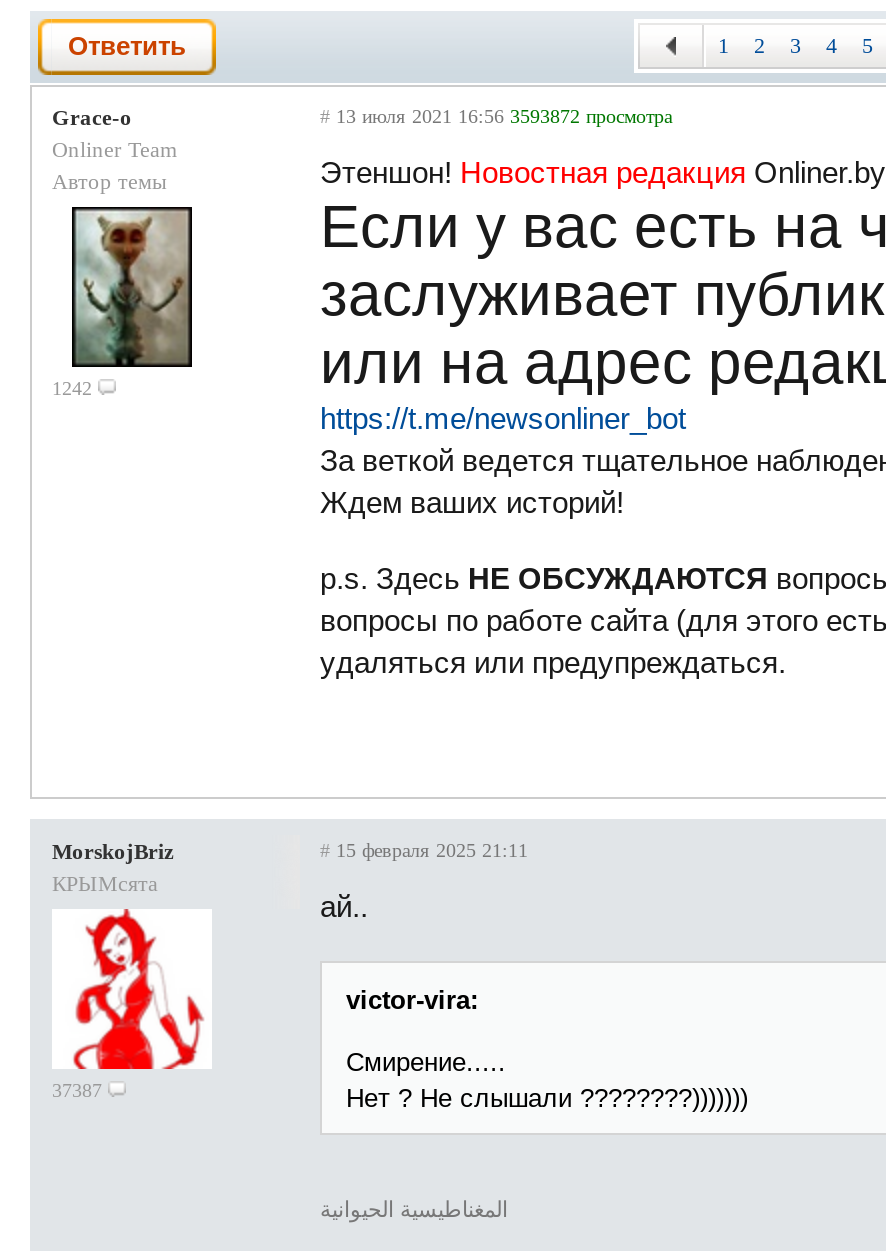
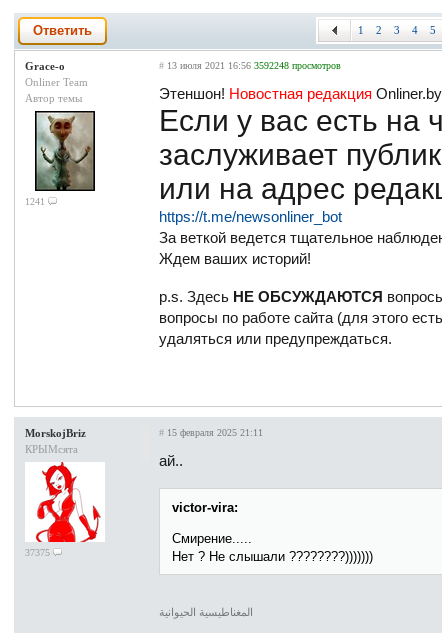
[320,105,672,127] # 13 июля 2021 16:56 3593872 просмотра -> [159,60,341,71] # 13 июля 2021 16:56 3592248 просмотров
[52,377,98,399] 1242 -> [25,196,48,207] 1241
[52,1079,108,1101] 37387 -> [25,547,53,558] 37375

